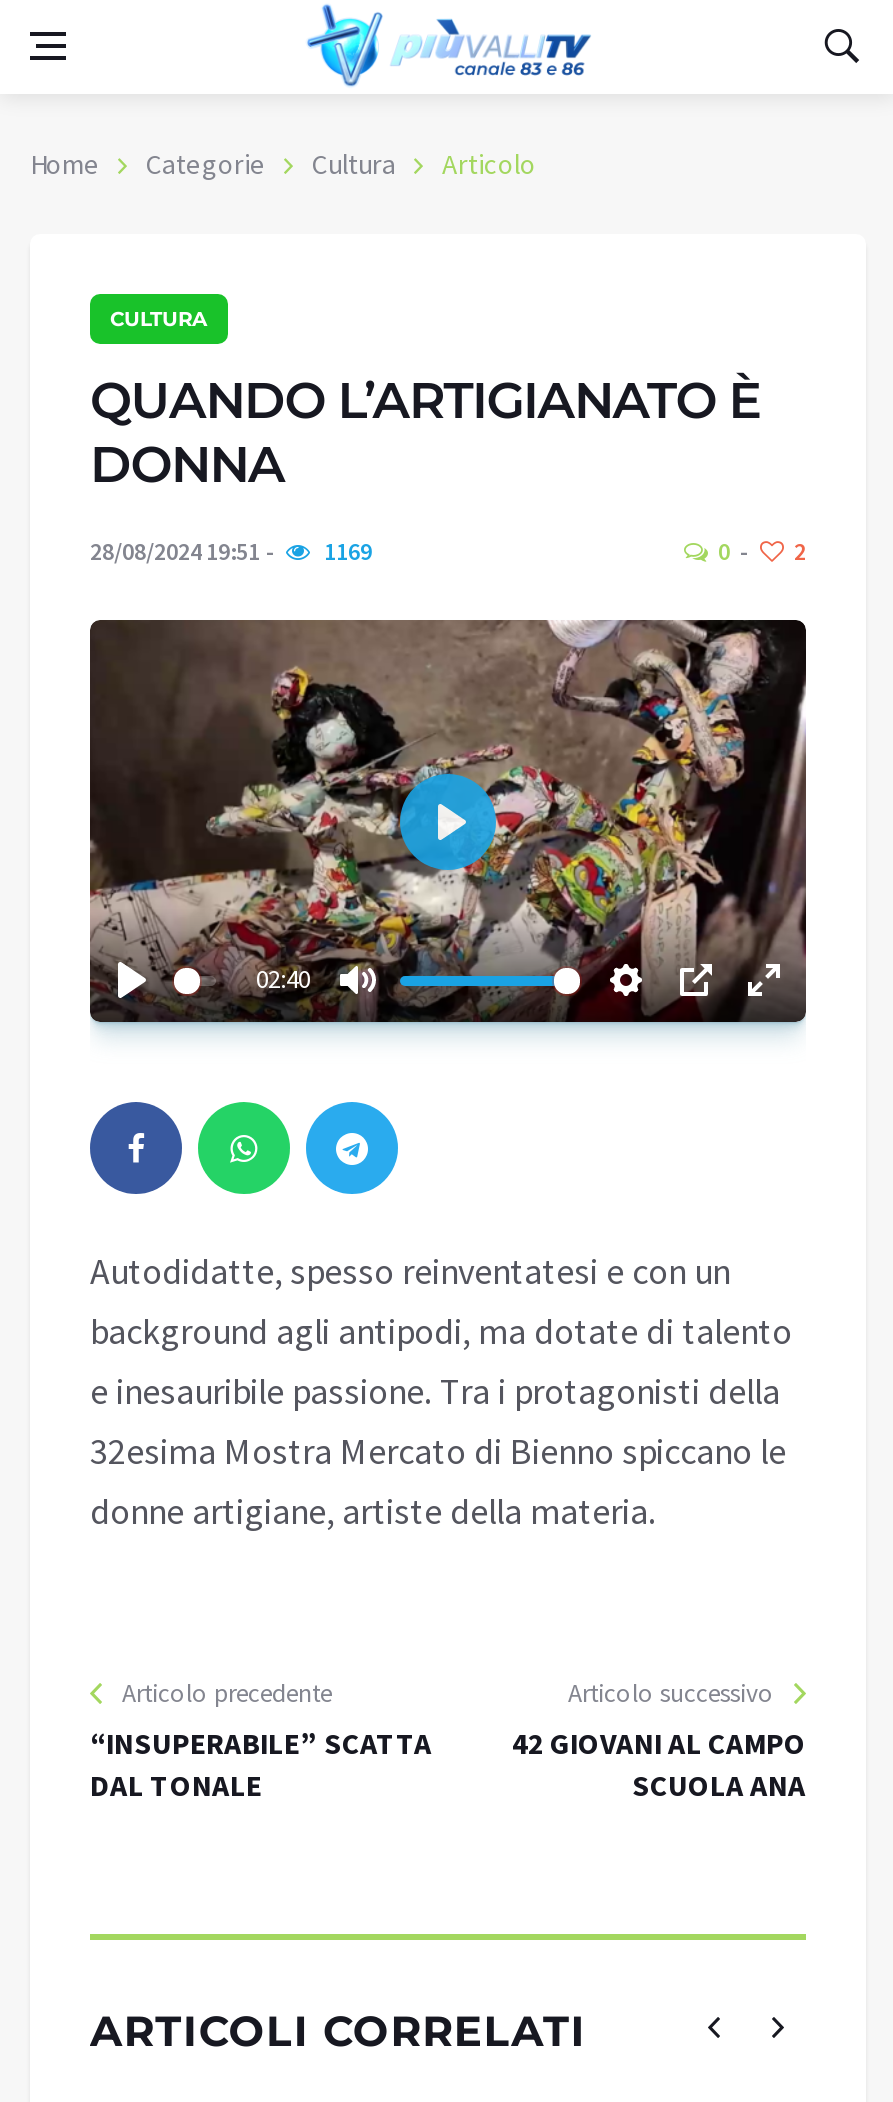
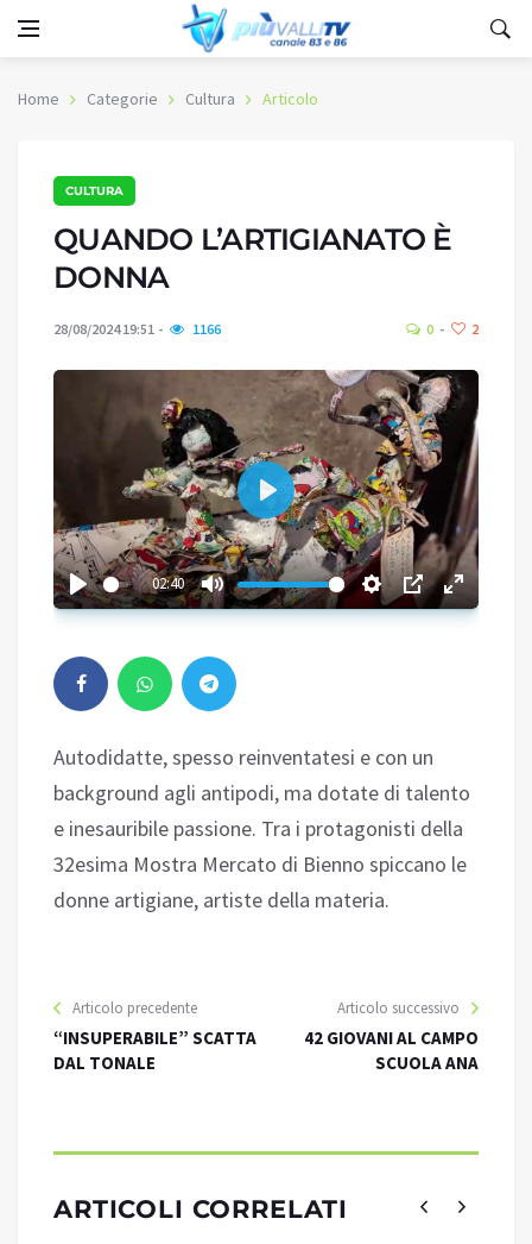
[324,536,372,566] 1169 -> [192,320,221,338] 1166

